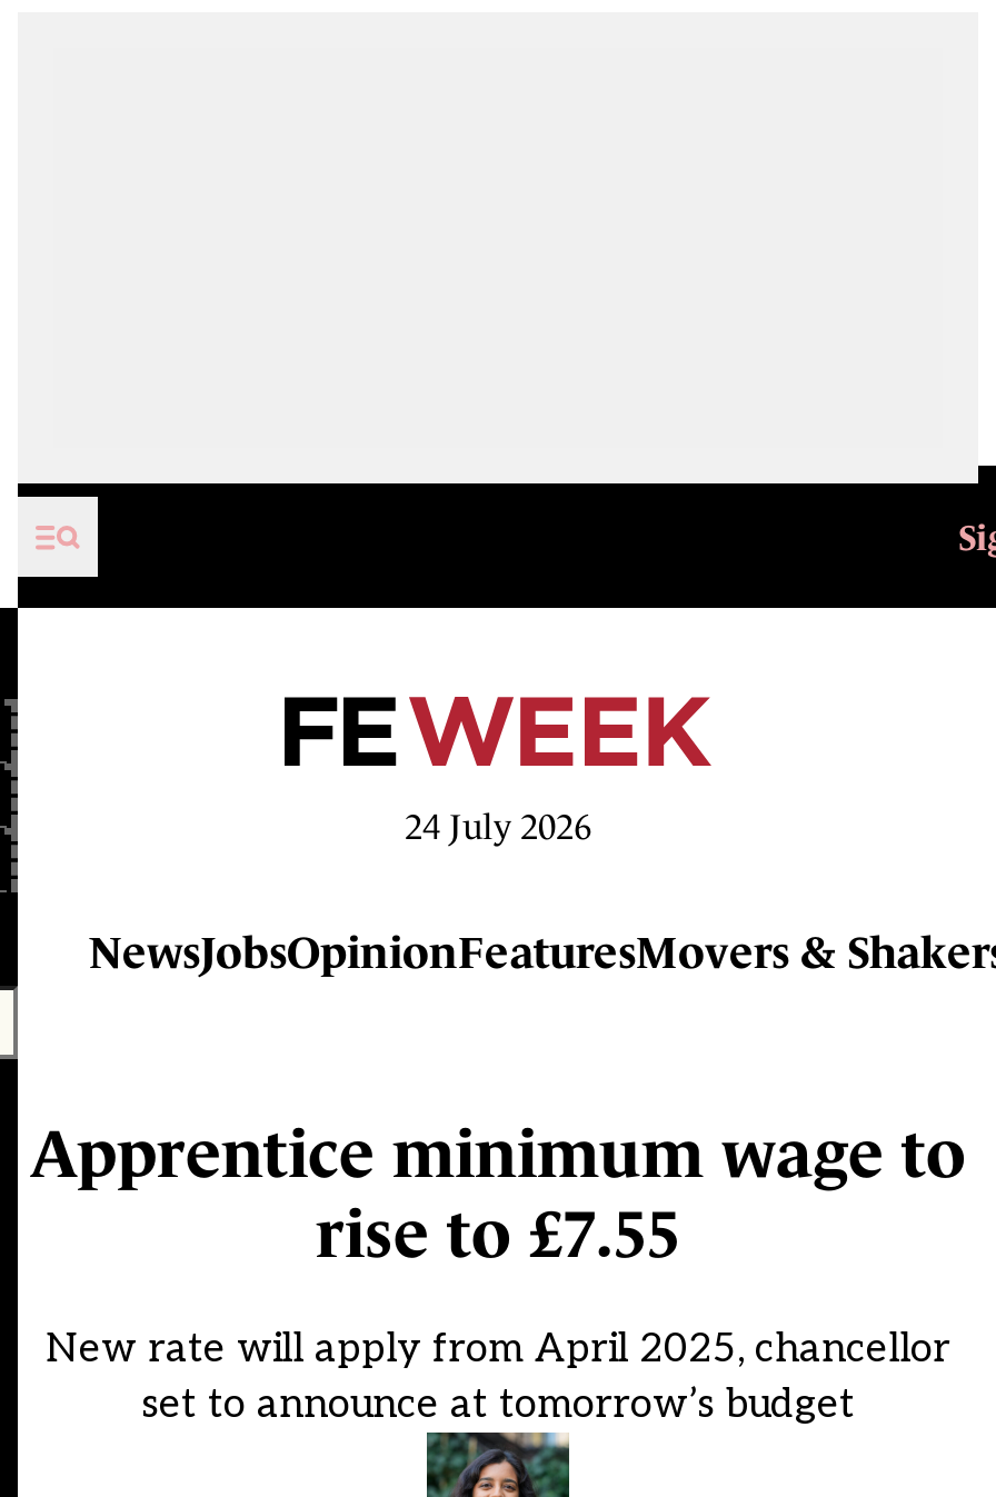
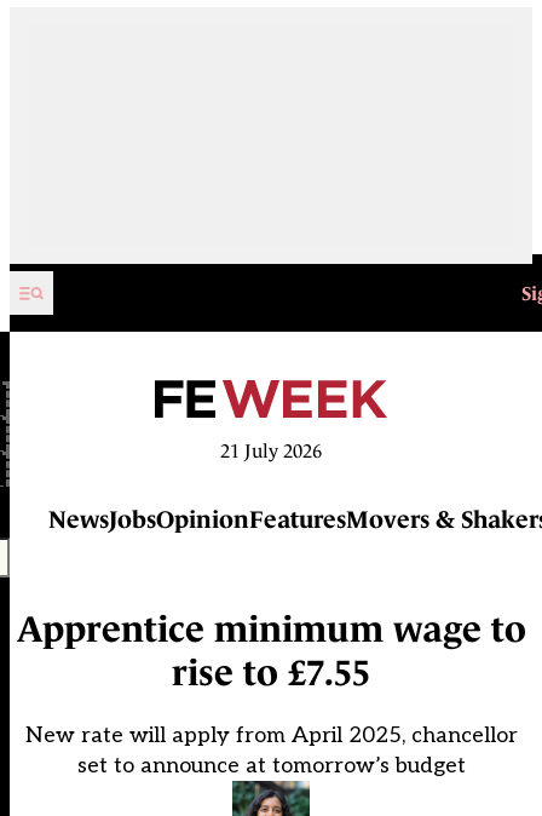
[405,809,591,846] 24 July 2026 -> [220,441,322,462] 21 July 2026

